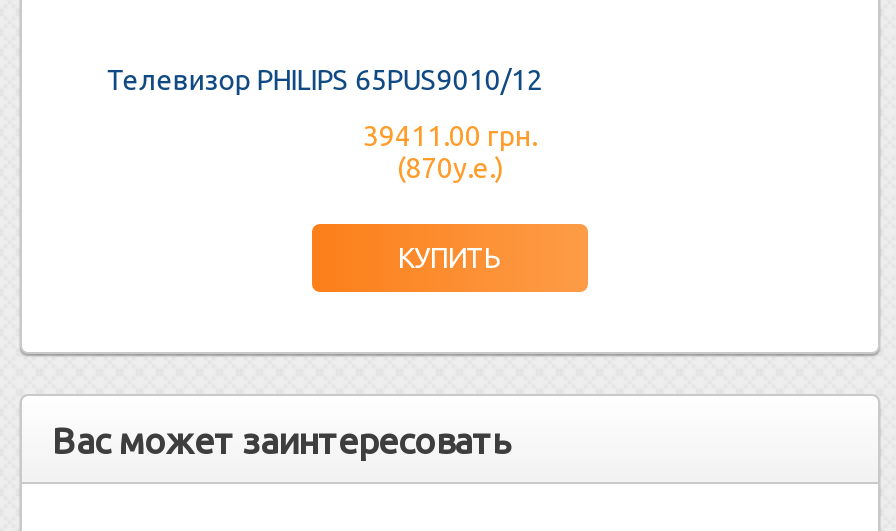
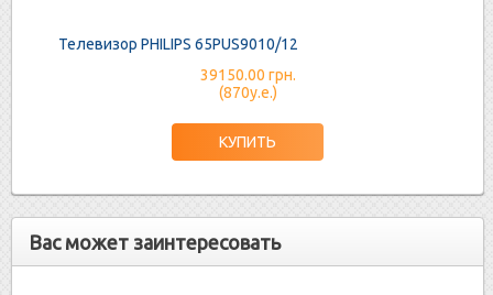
[363,119,537,151] 39411.00 грн. -> [200,65,295,83] 39150.00 грн.

